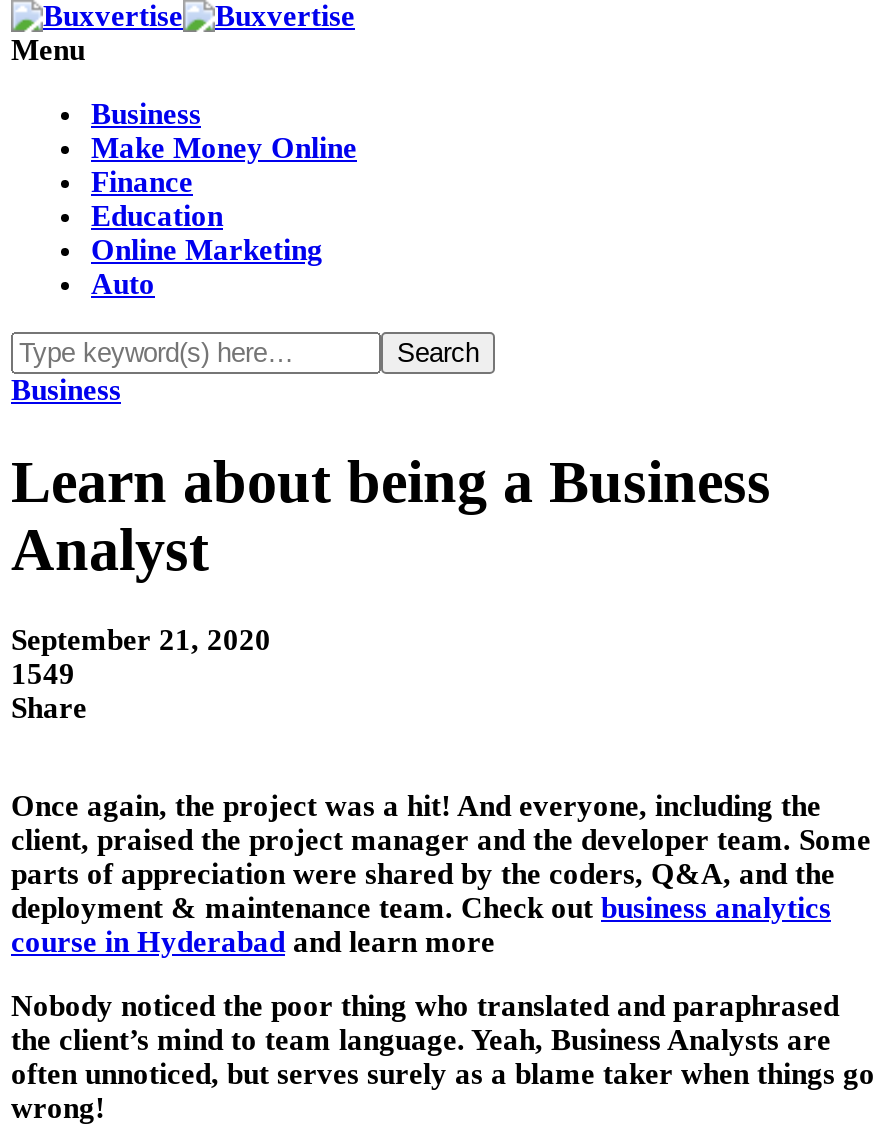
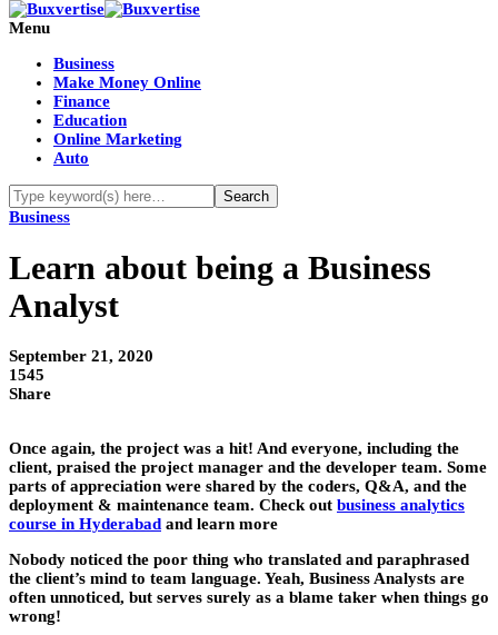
[11,658,75,690] 1549 -> [9,366,44,384] 1545

